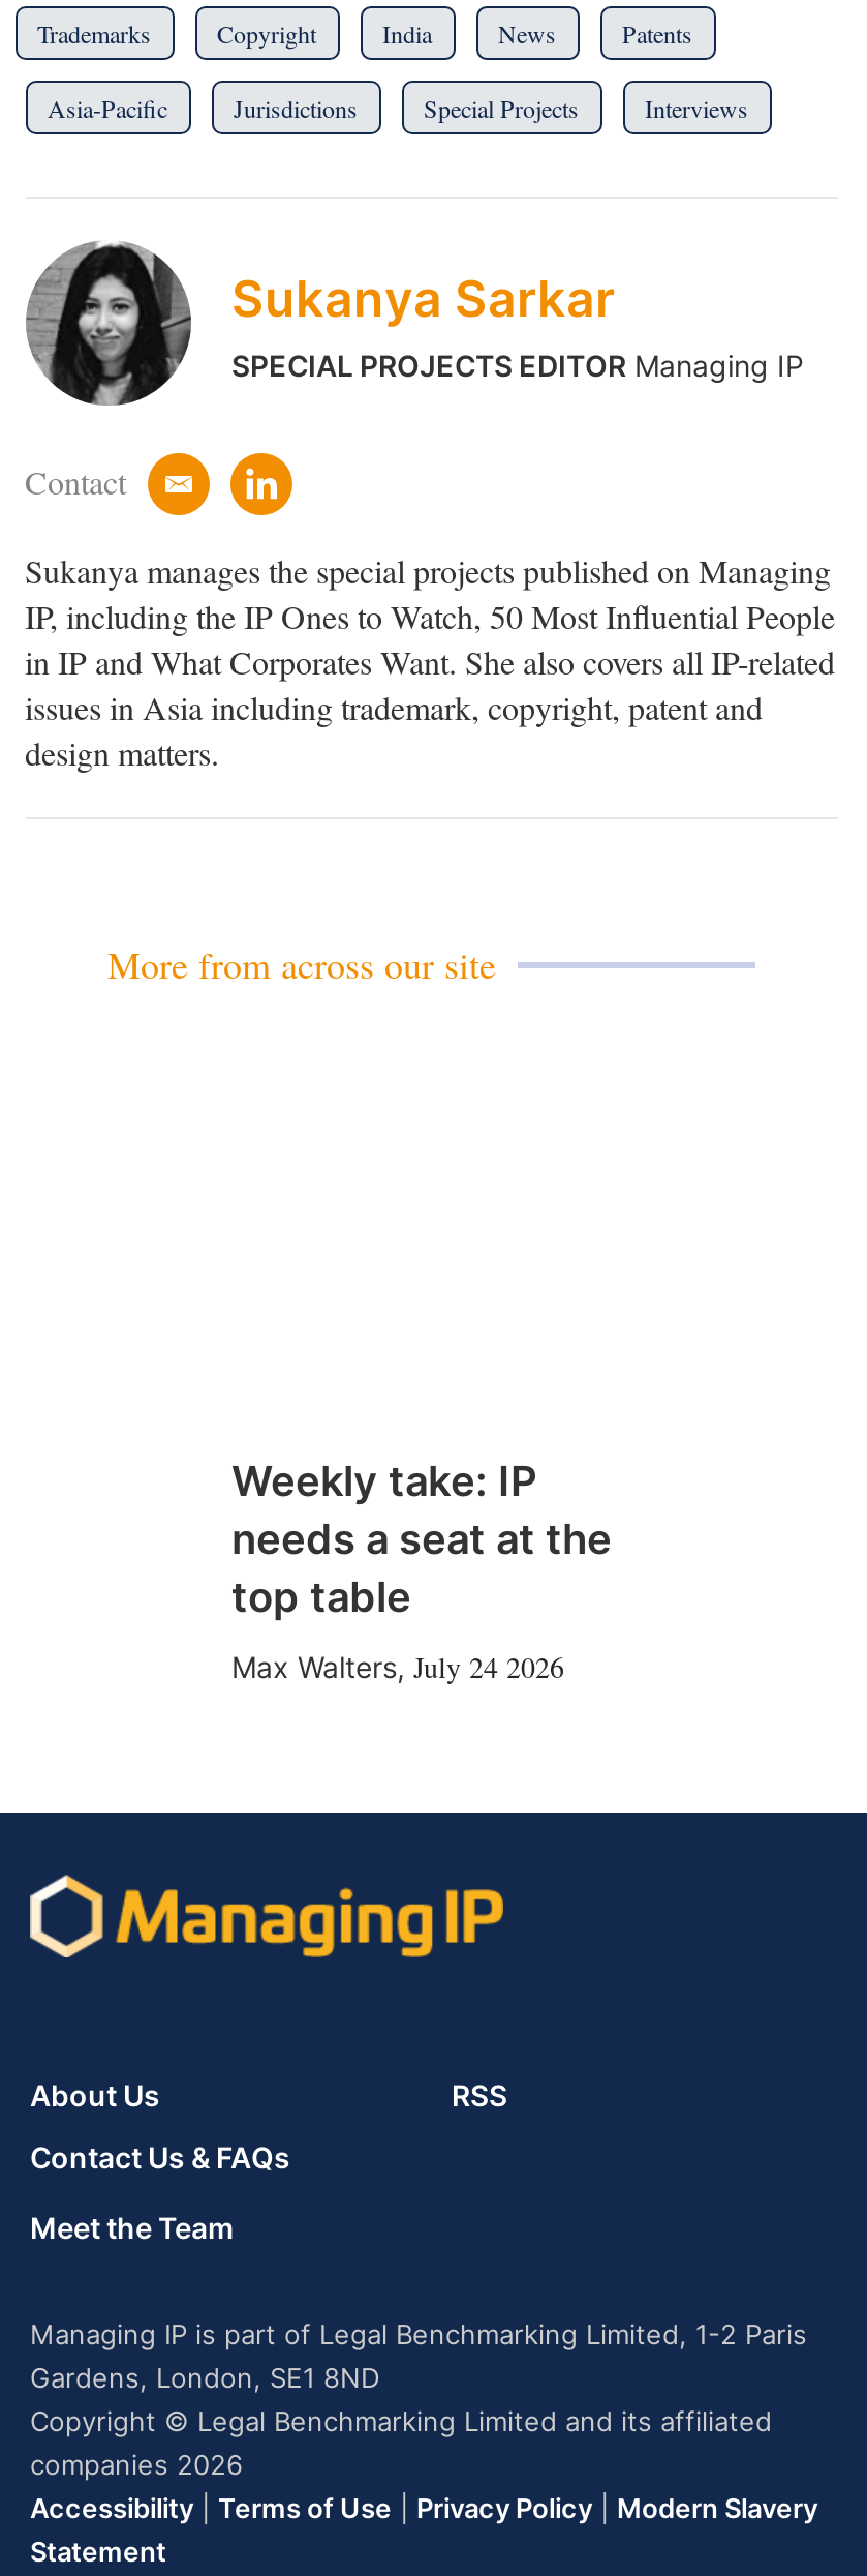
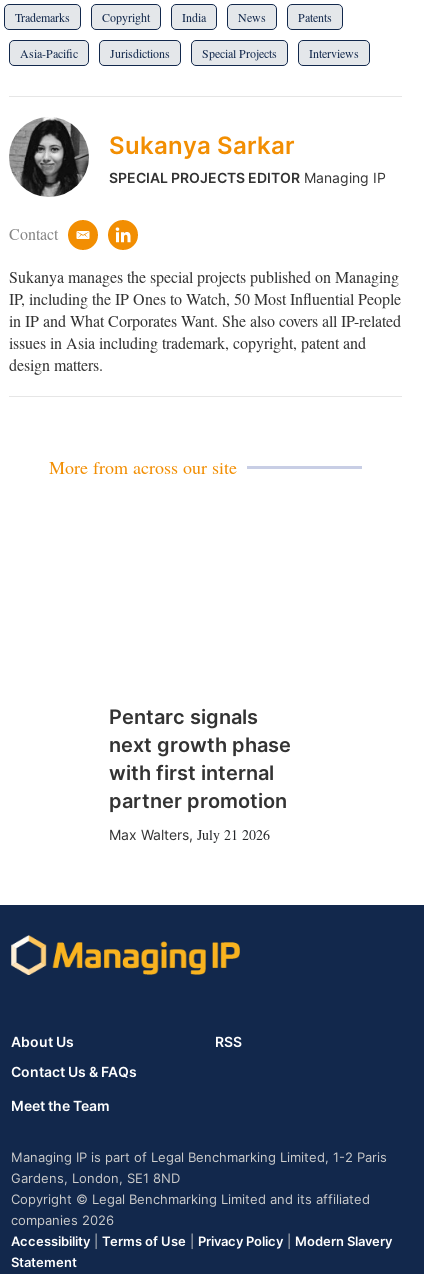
[231,1457,612,1622] Weekly take: IP | needs a seat at the | top table -> [108,705,290,813] Pentarc signals | next growth phase | with first internal | partner promotion
[231,1647,564,1686] Max Walters, July 24 2026 -> [108,825,269,844] Max Walters, July 21 2026

